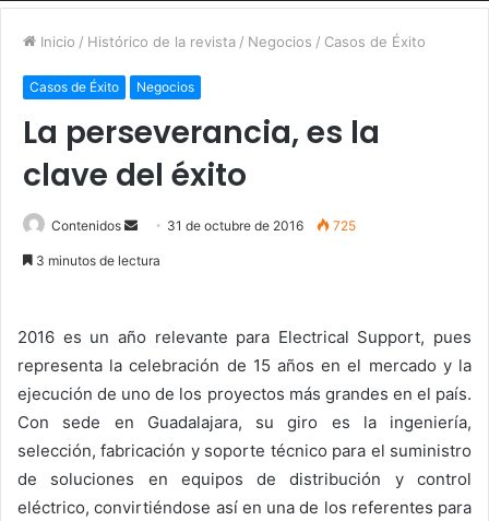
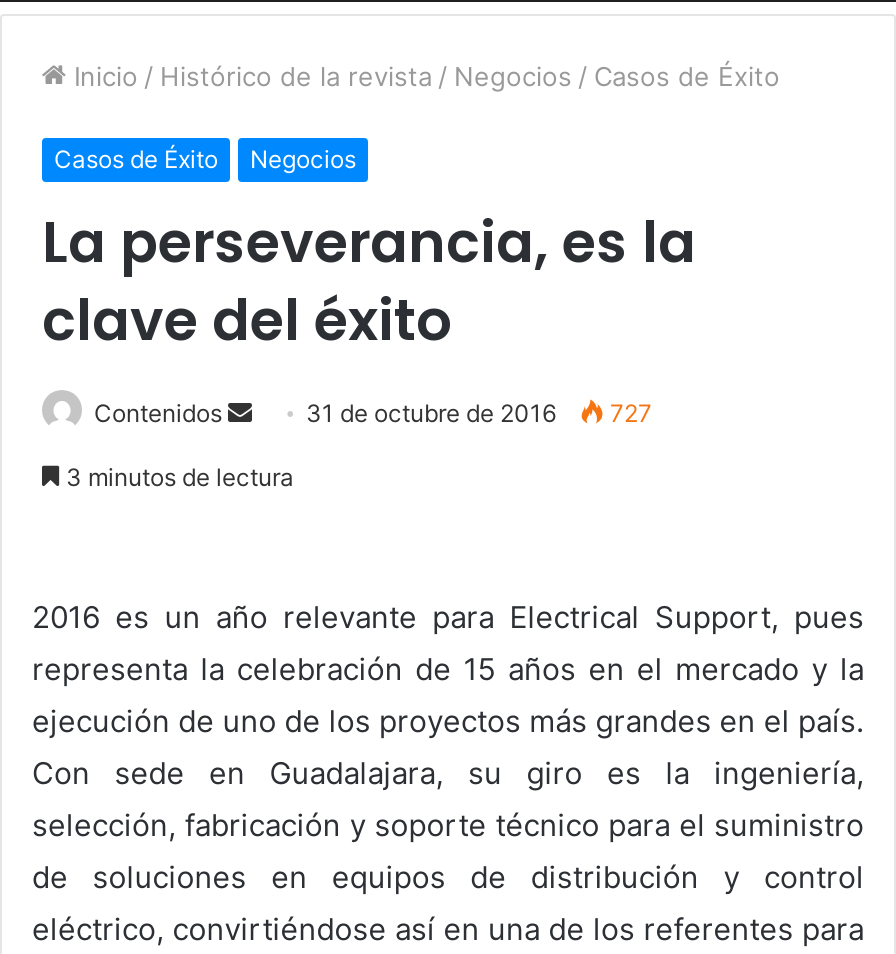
[330,217,356,234] 725 -> [604,398,652,428] 727

